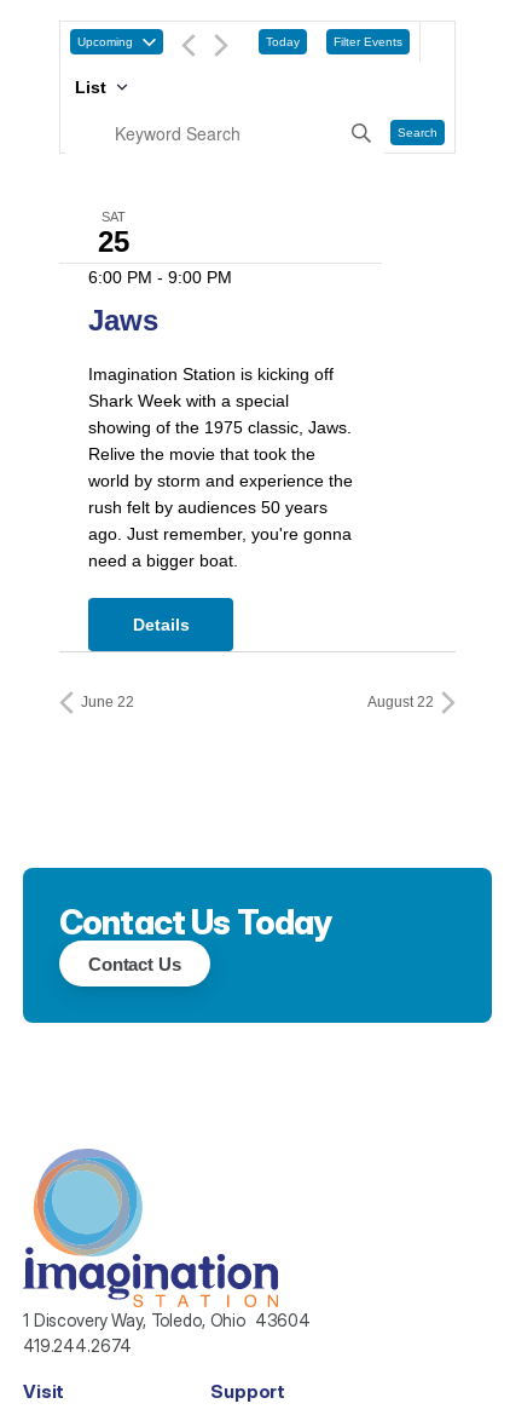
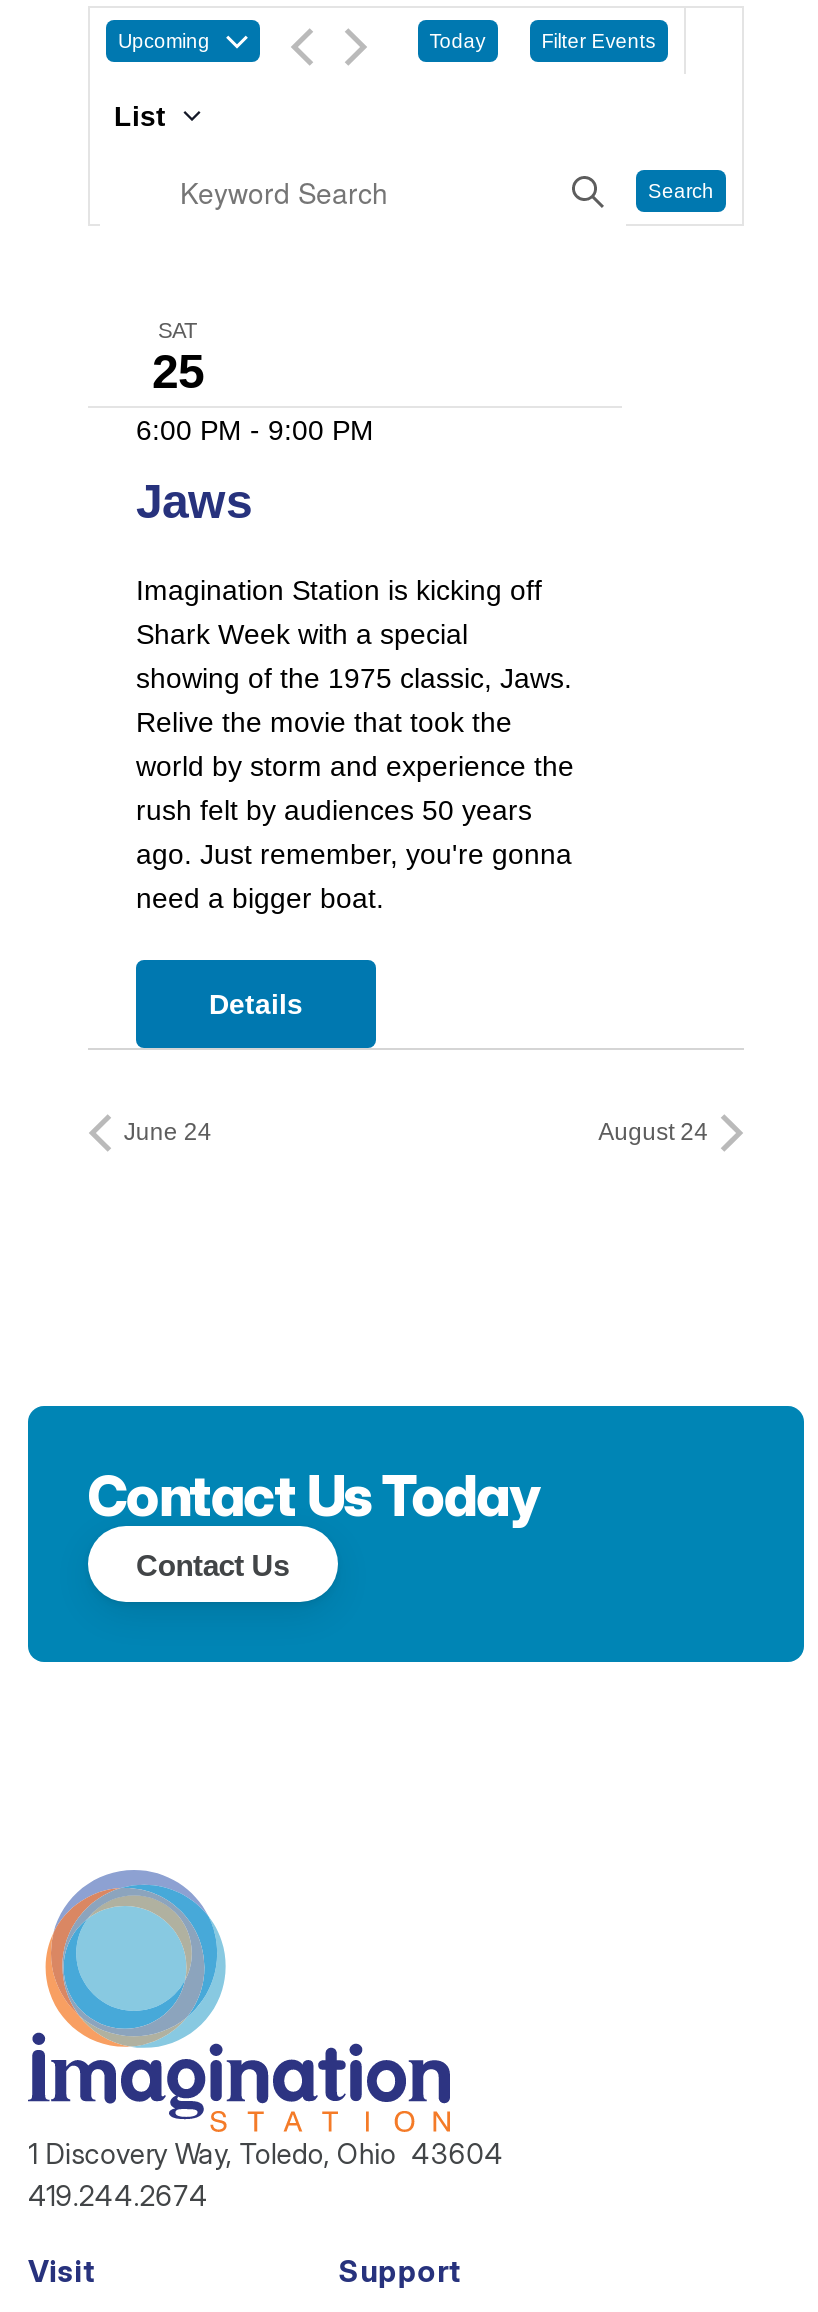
[81,694,134,711] June 22 -> [124,1118,212,1146] June 24
[368,694,434,711] August 22 -> [598,1118,708,1146] August 24

